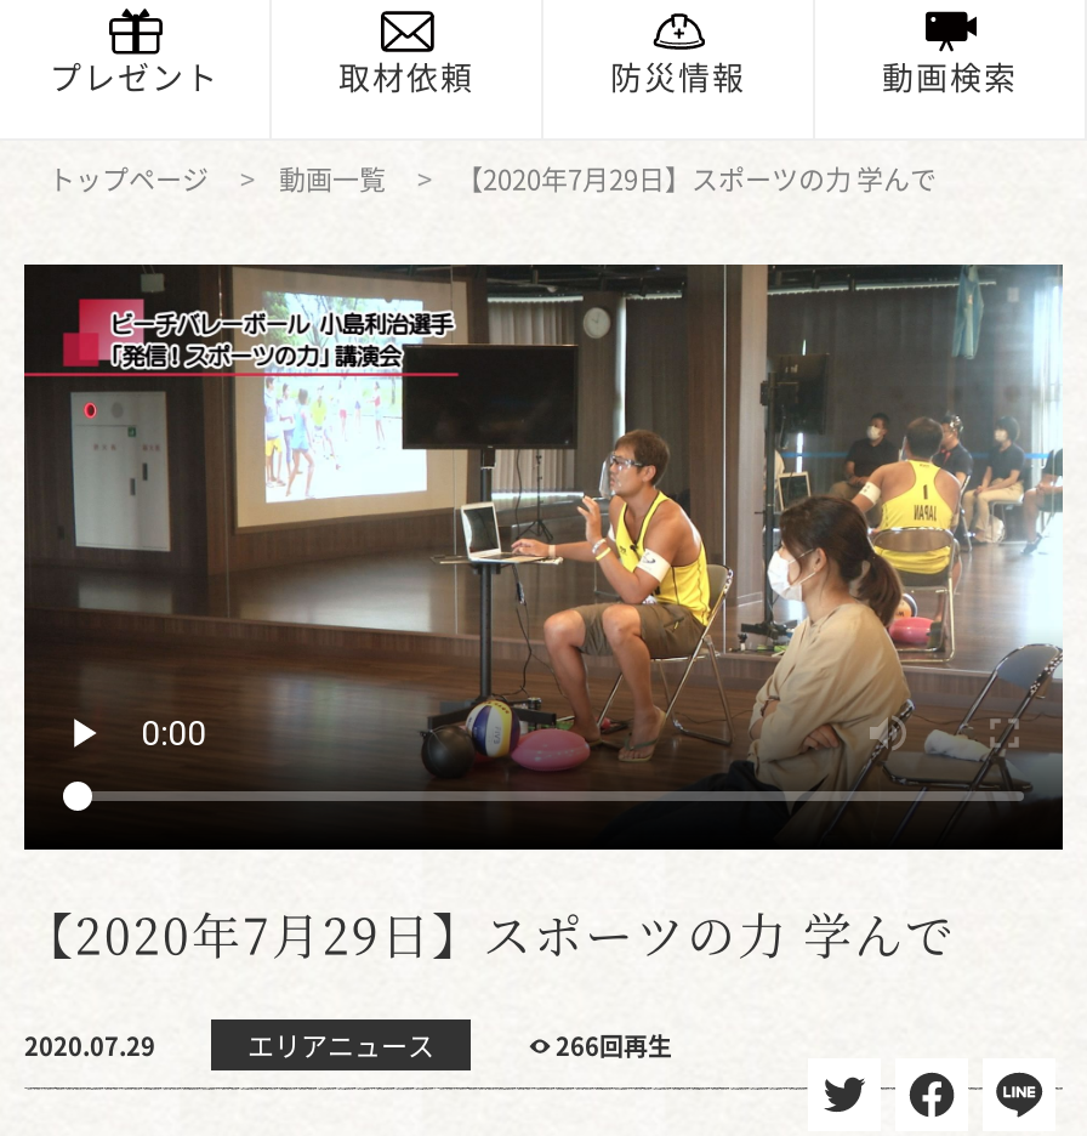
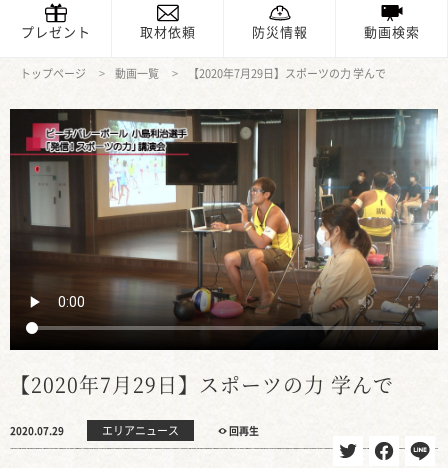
[556,1034,672,1058] 266回再生 -> [229,426,259,436] 回再生

